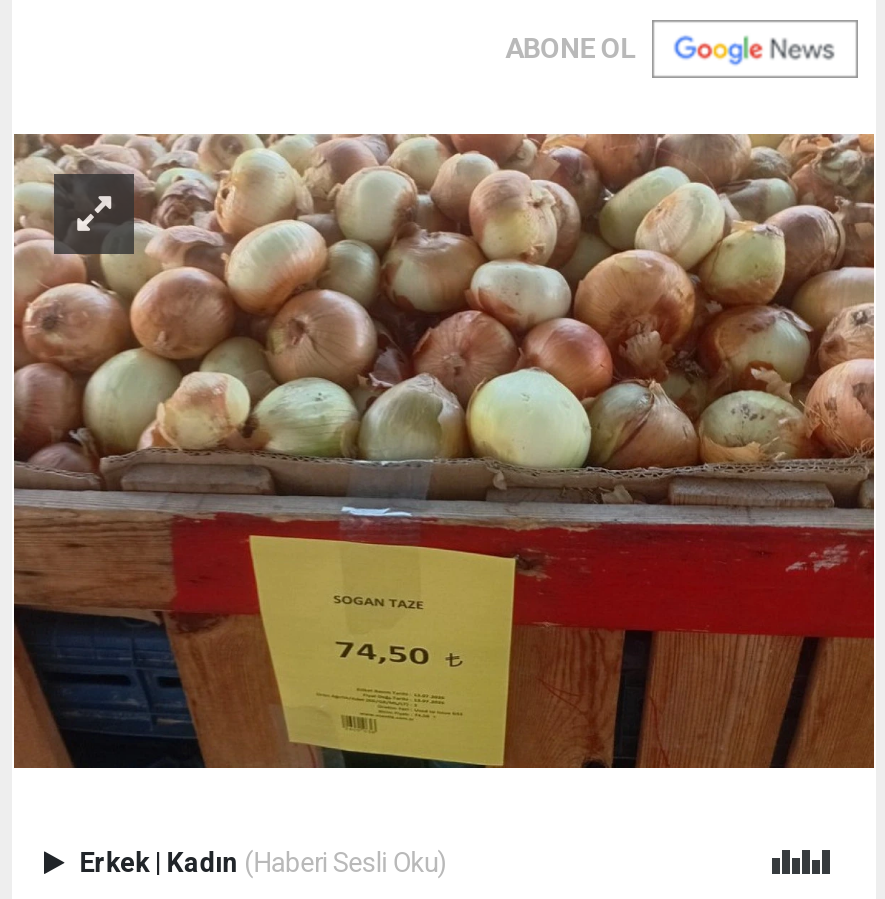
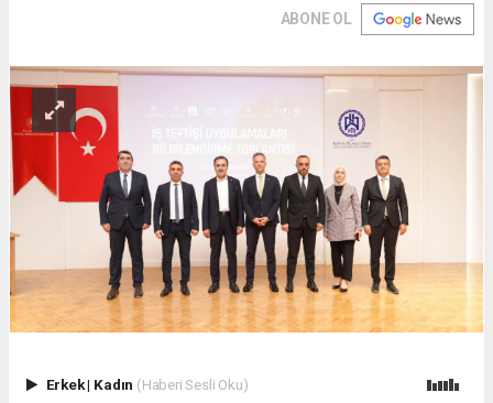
[12,134,876,772] [image] -> [9,66,483,335] [image]

